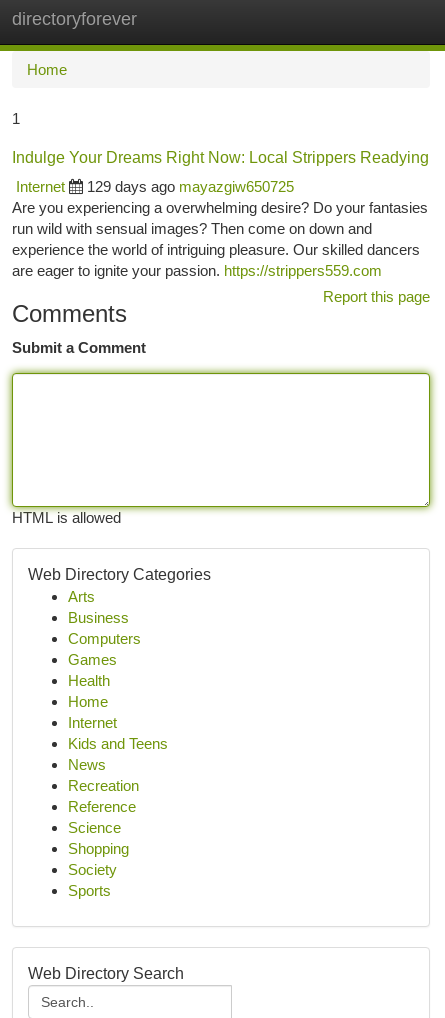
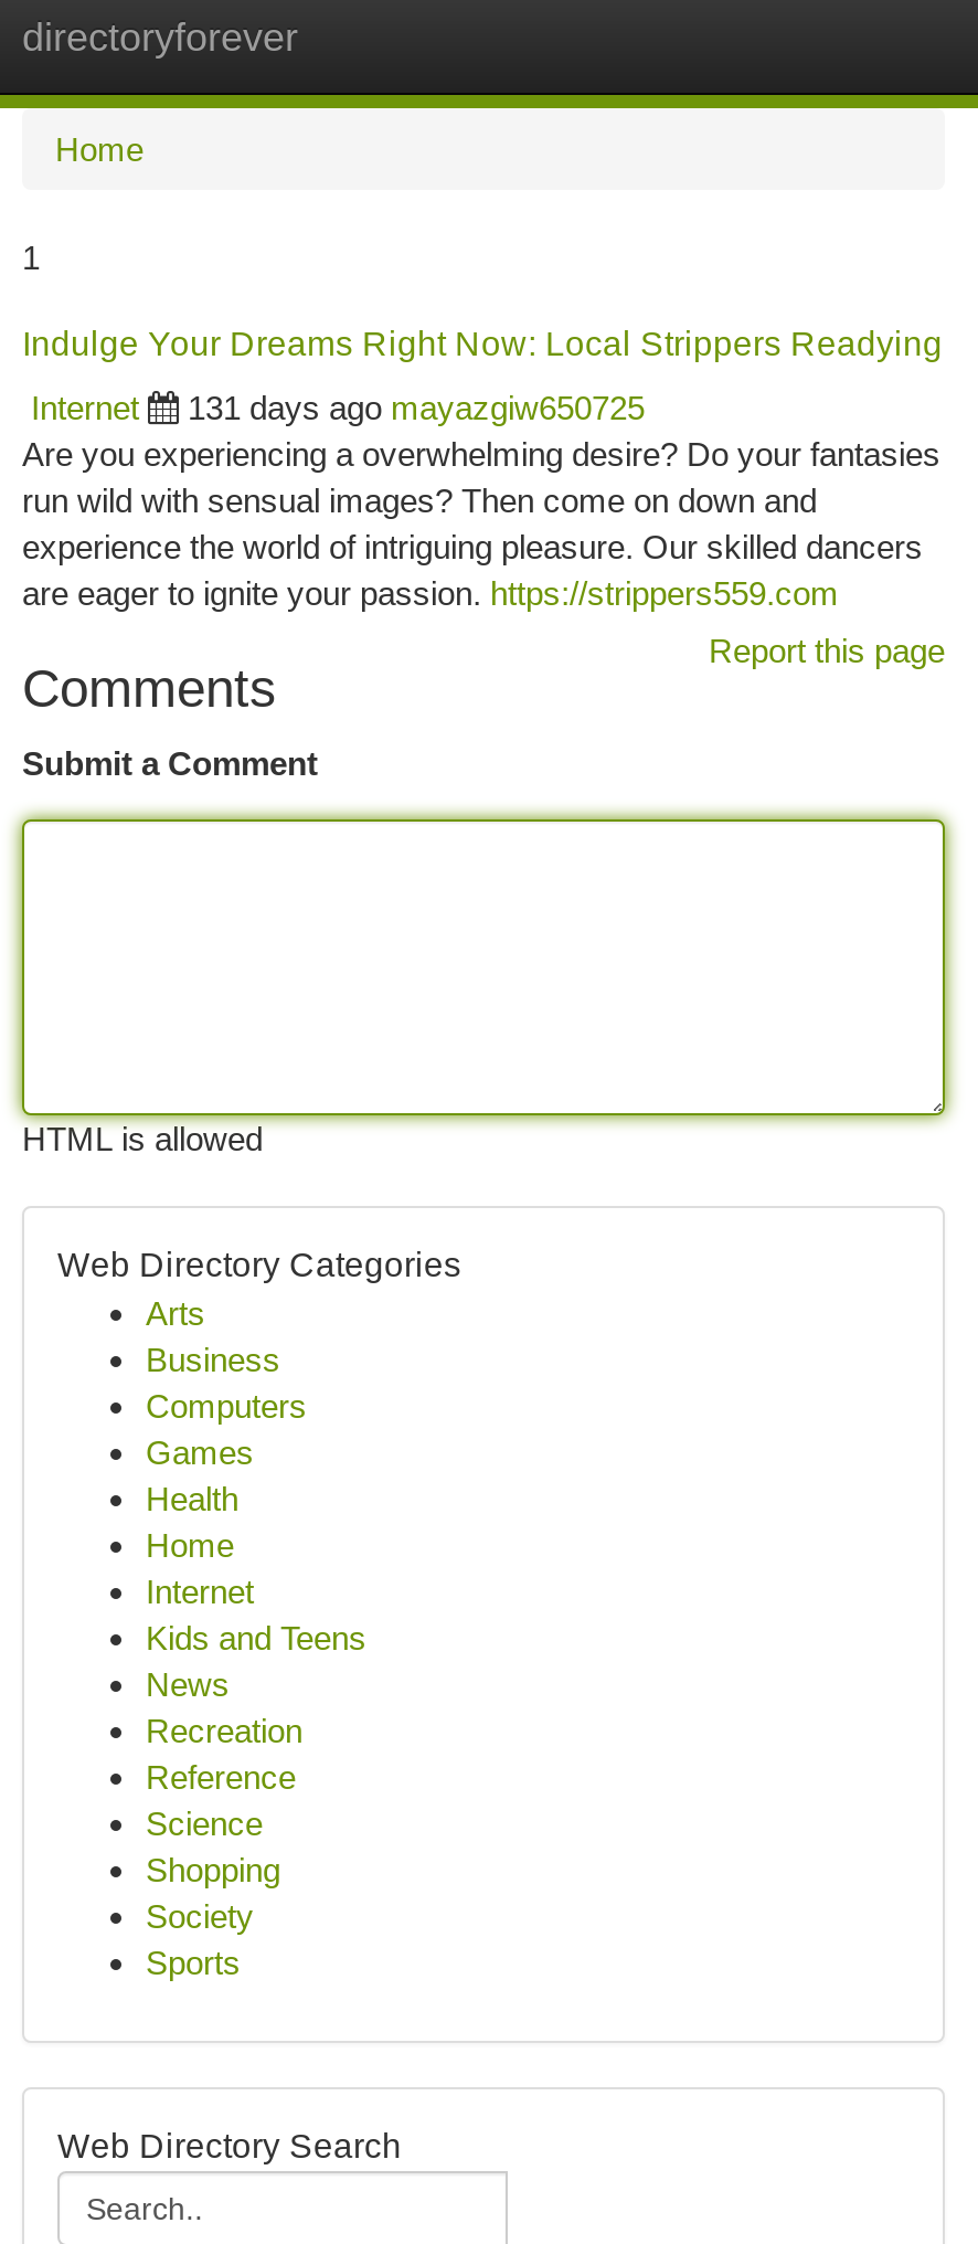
[87,178,294,195] 129 days ago mayazgiw650725 -> [188,389,645,426] 131 days ago mayazgiw650725

